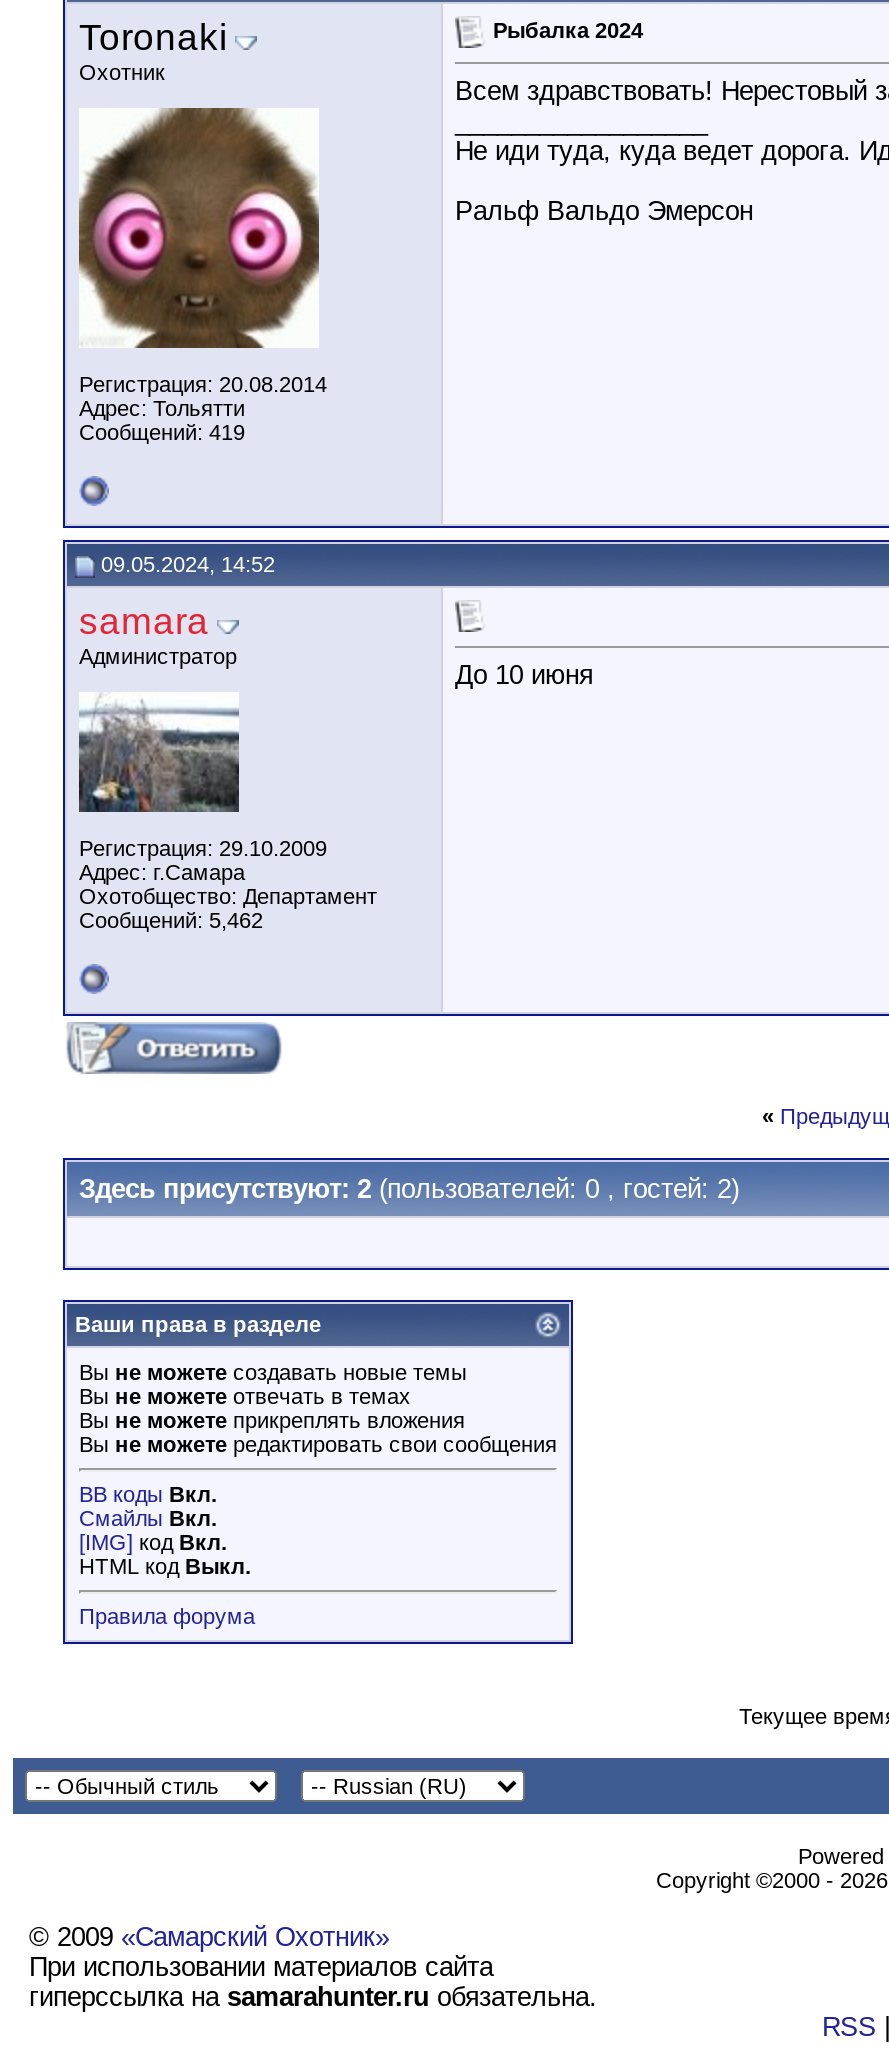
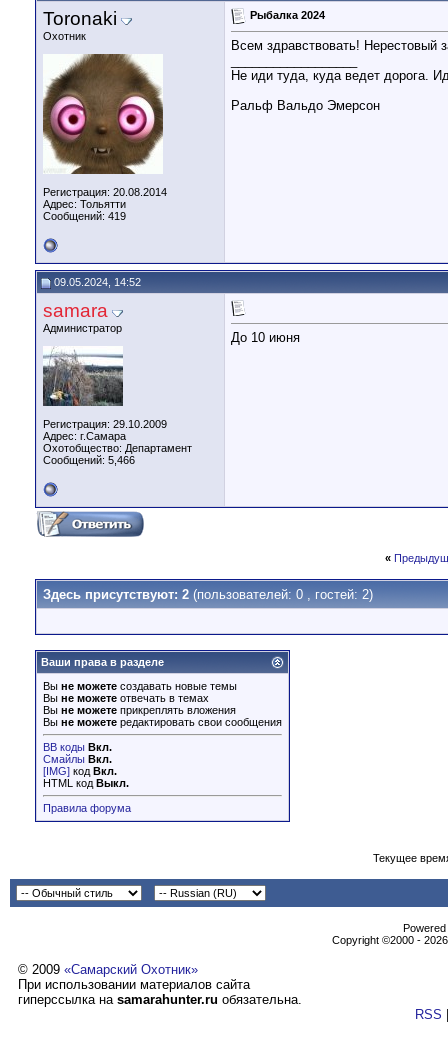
[79,908,263,932] Сообщений: 5,462 -> [43,454,135,466] Сообщений: 5,466

